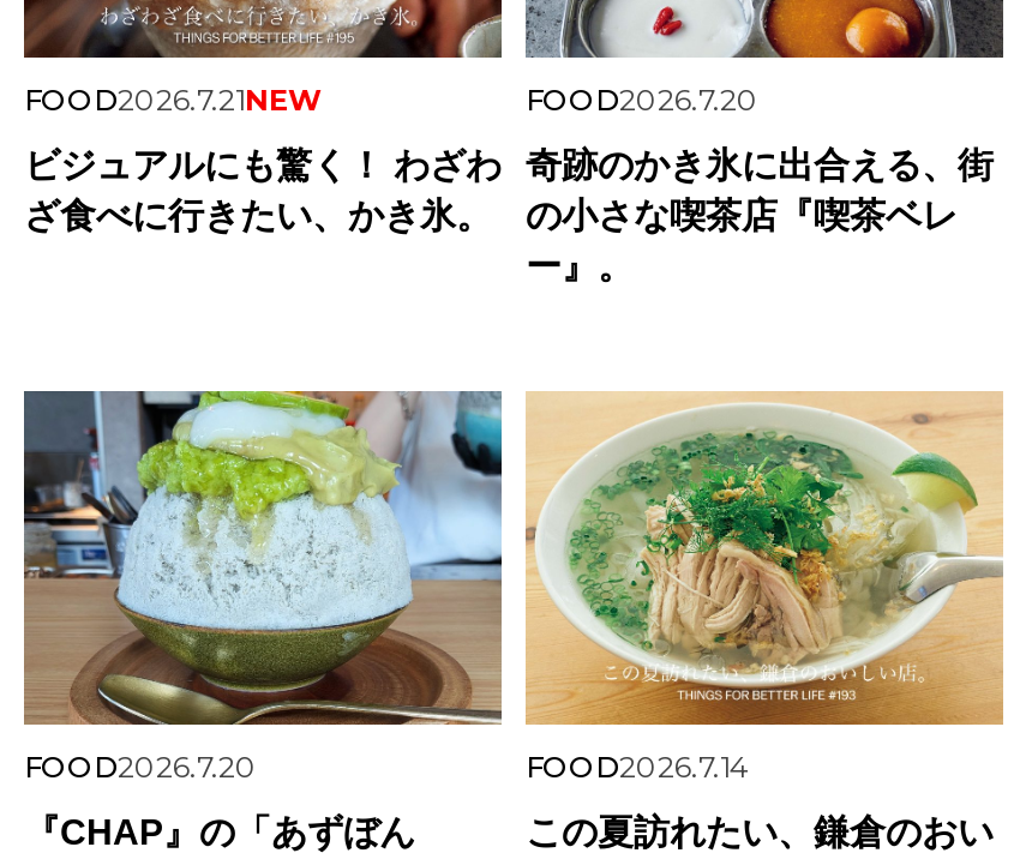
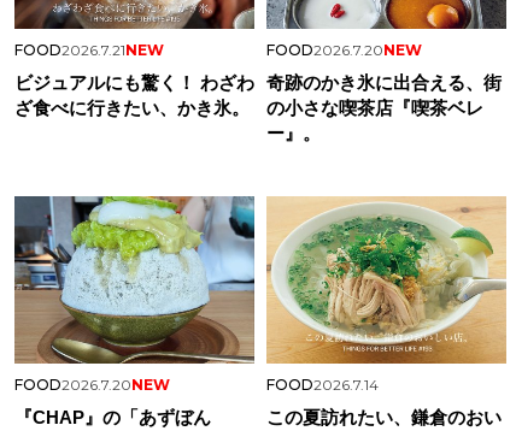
[526,81,758,117] FOOD2026.7.20 -> [266,41,422,59] FOOD2026.7.20NEW
[24,749,257,785] FOOD2026.7.20 -> [14,376,170,394] FOOD2026.7.20NEW

